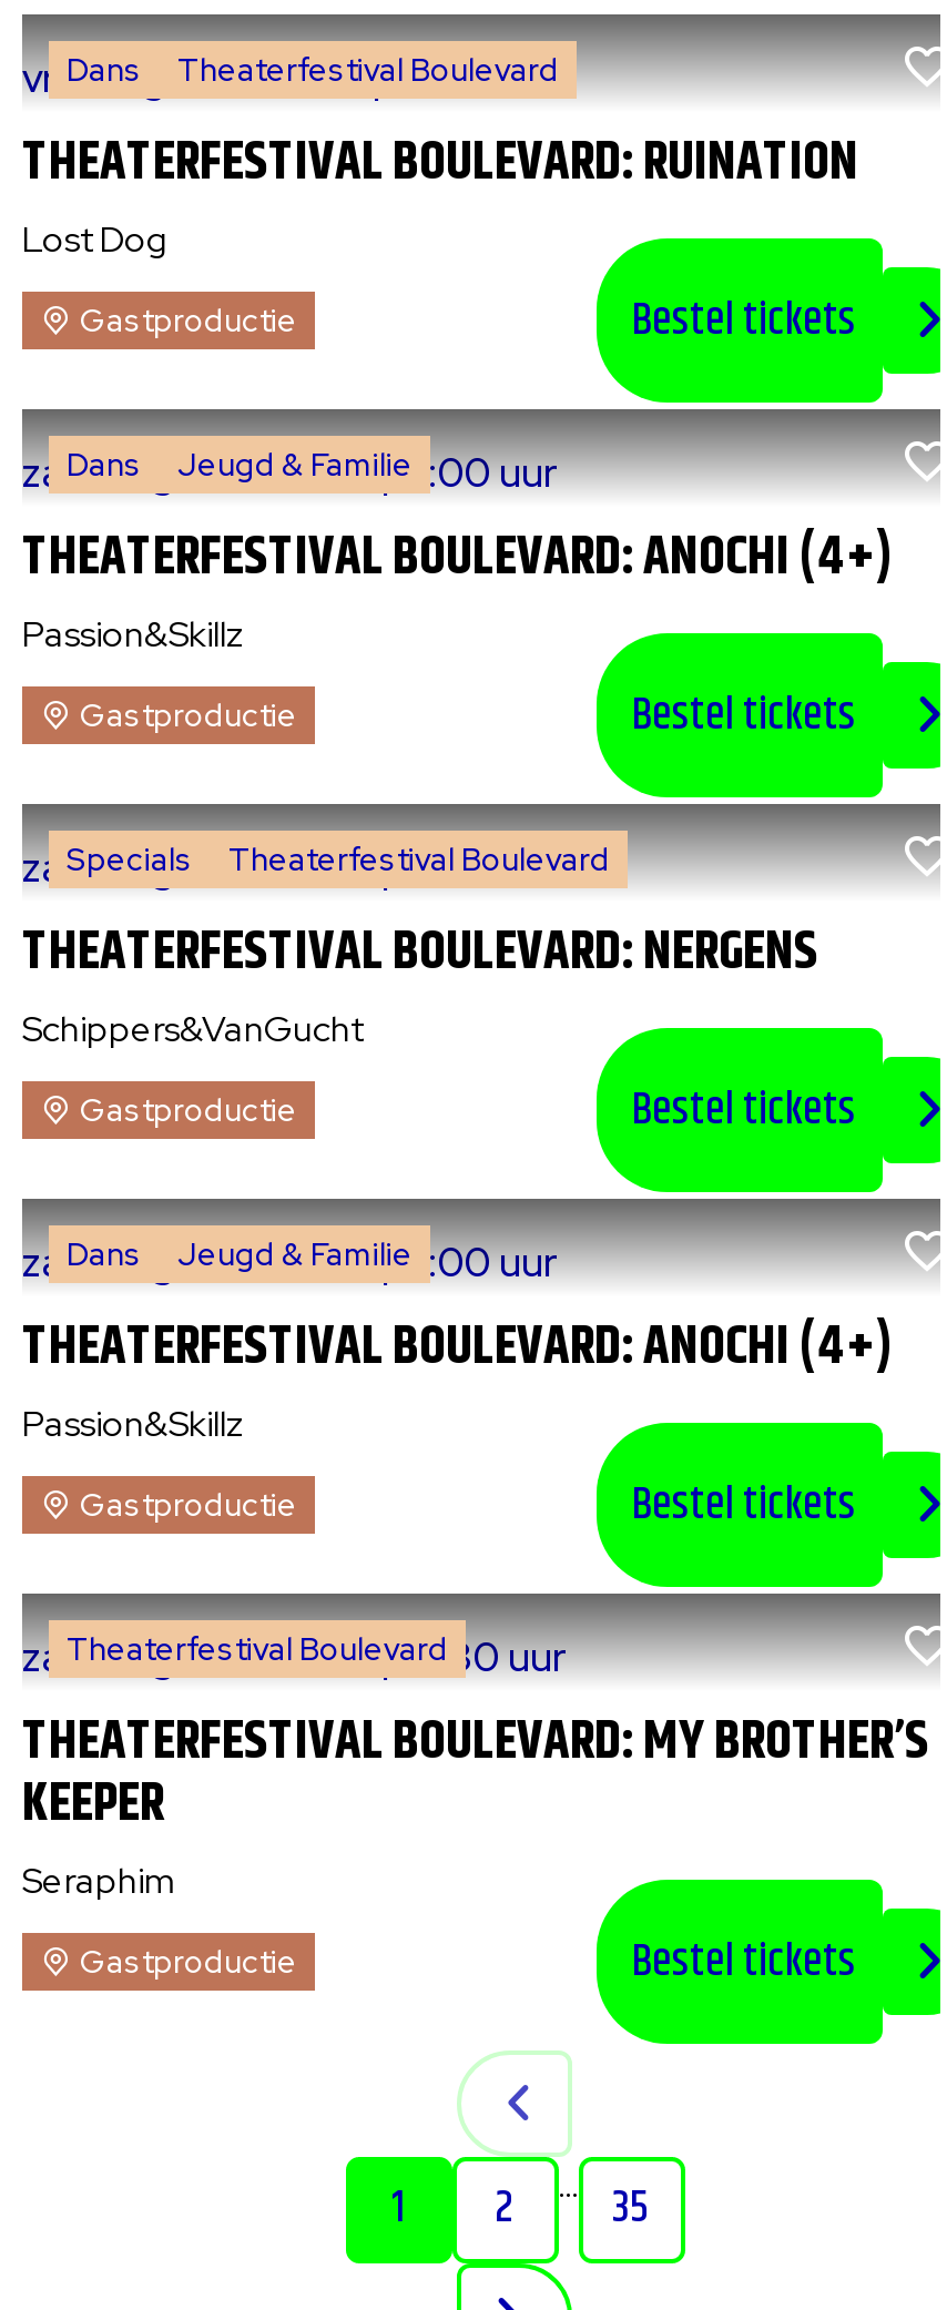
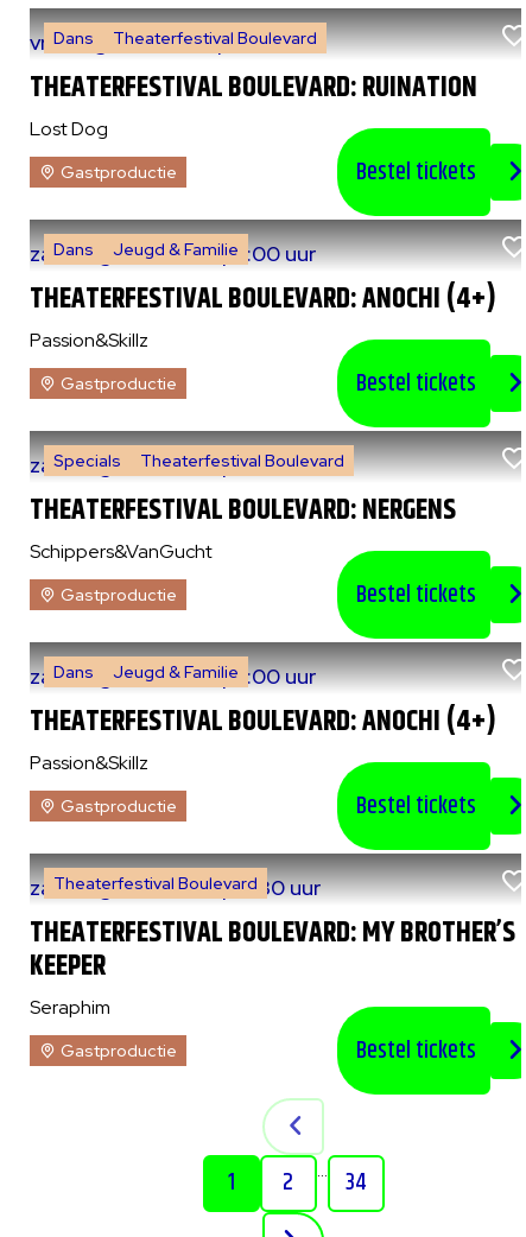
[612,2175,650,2243] 35 -> [345,1165,366,1201] 34

